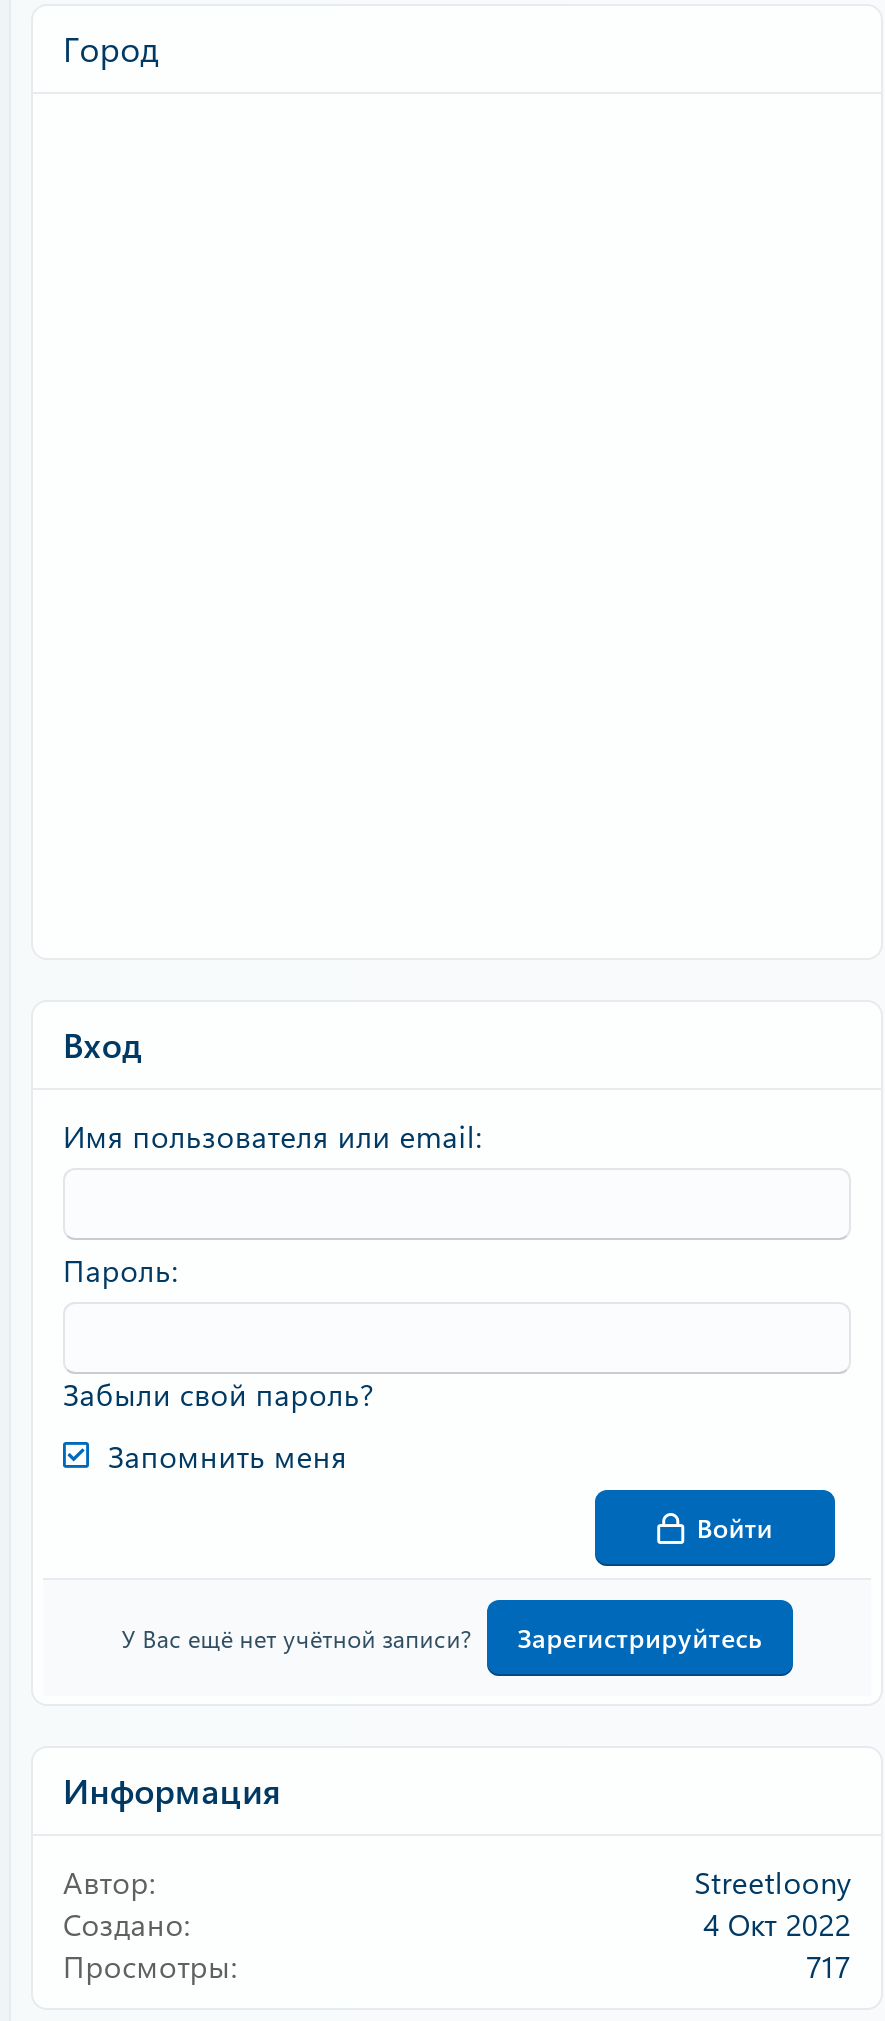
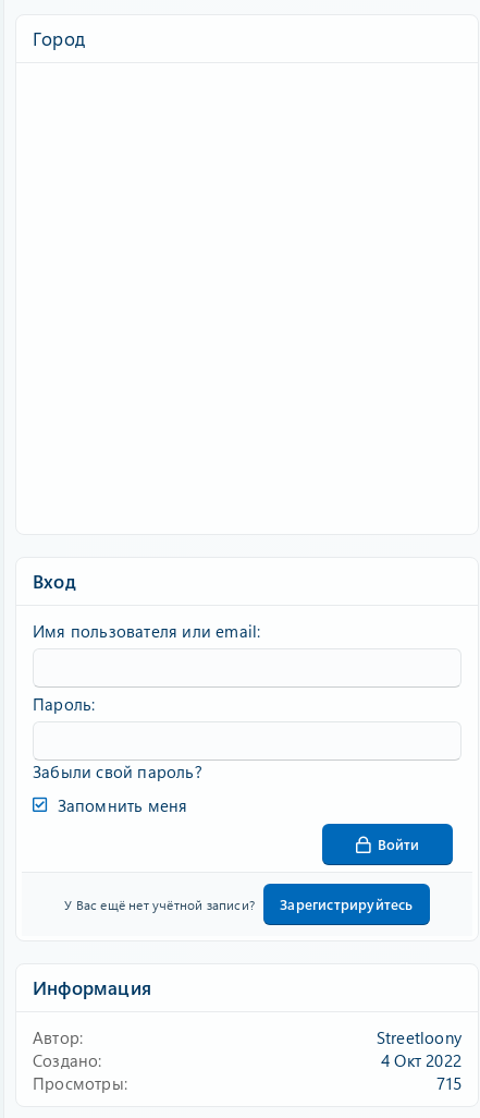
[806,1946,851,1986] 717 -> [437,1072,461,1094] 715

